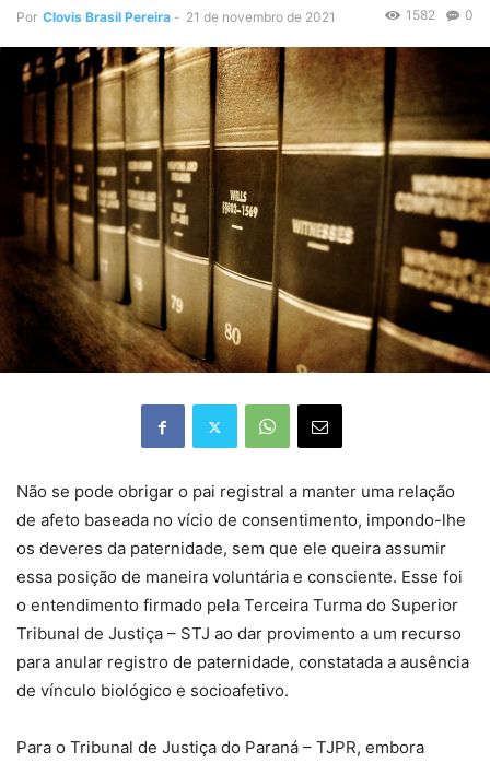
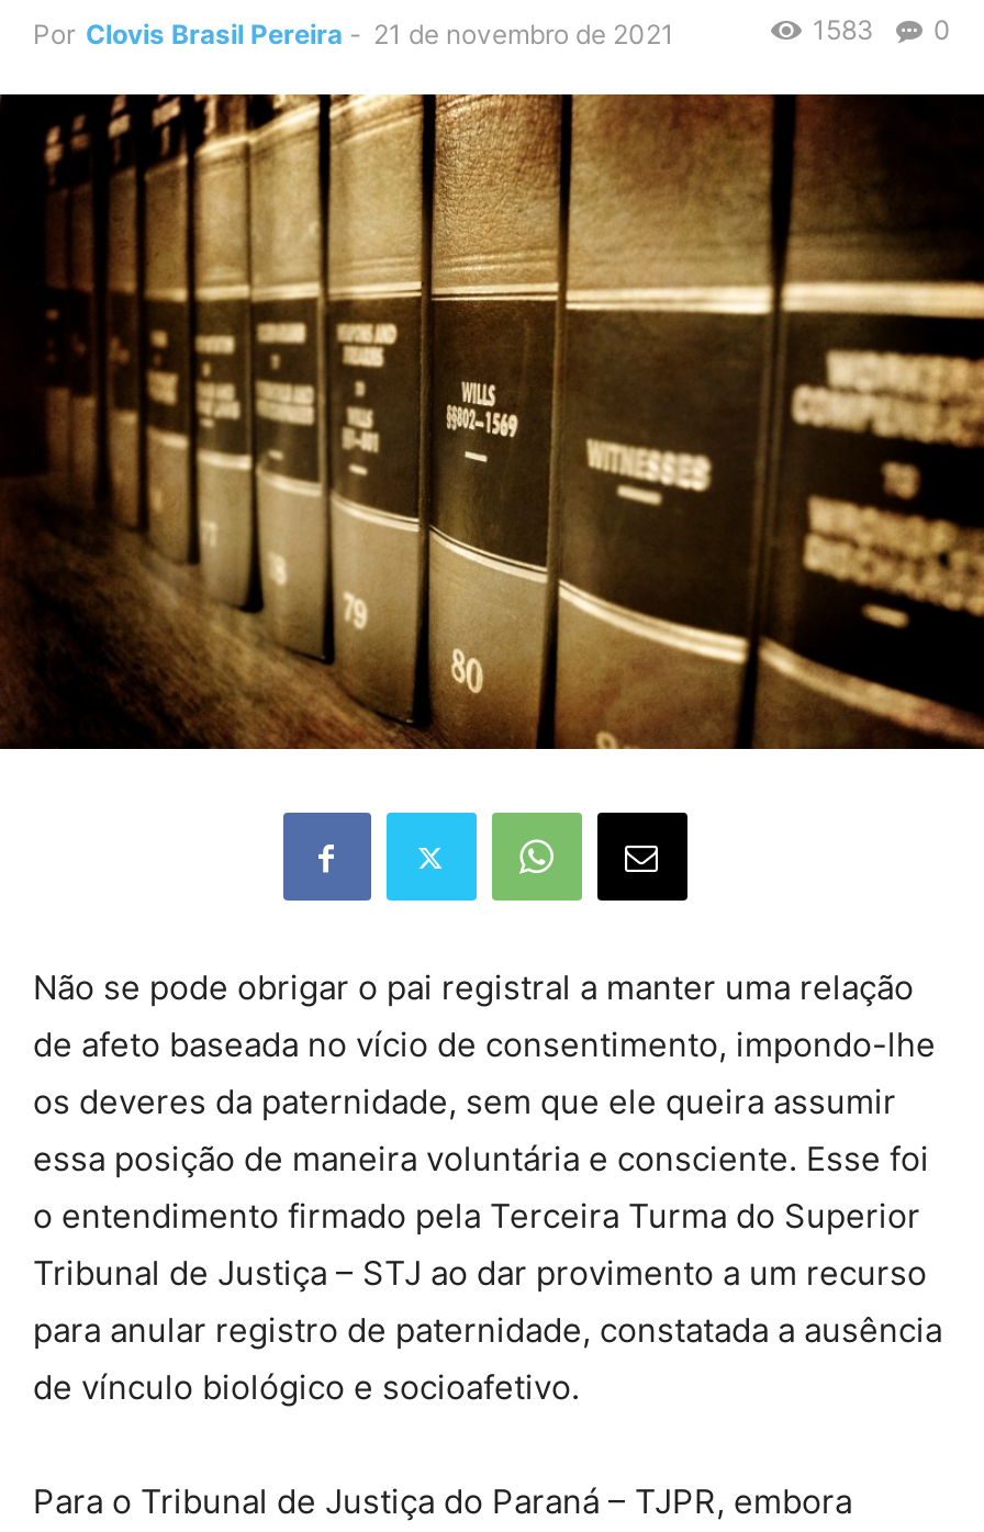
[406,7,474,23] 1582 0 -> [813,13,951,46] 1583 0

